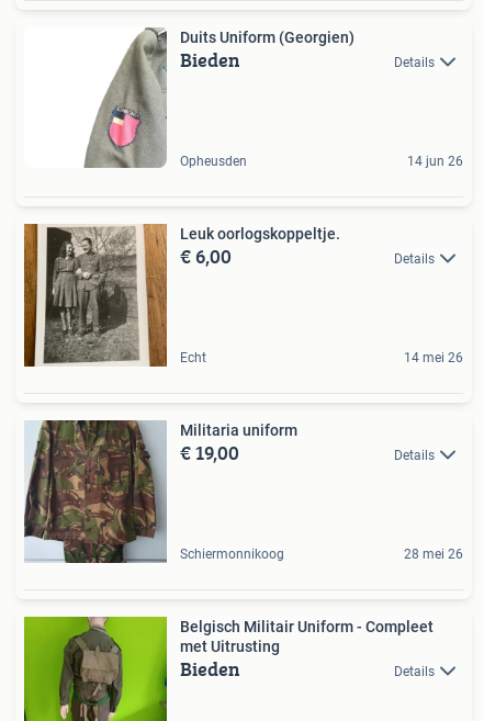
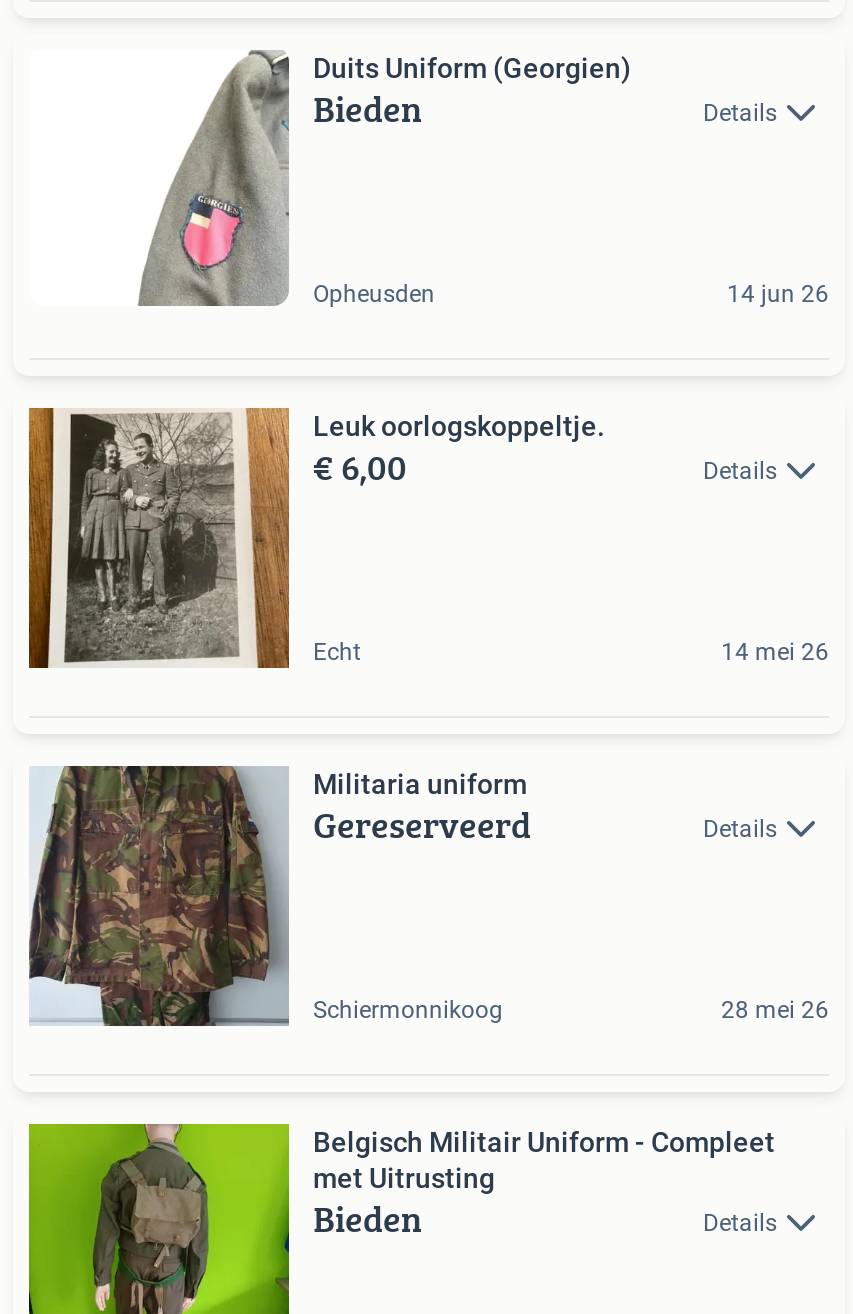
[180,437,239,467] € 19,00 -> [313,797,531,851] Gereserveerd

